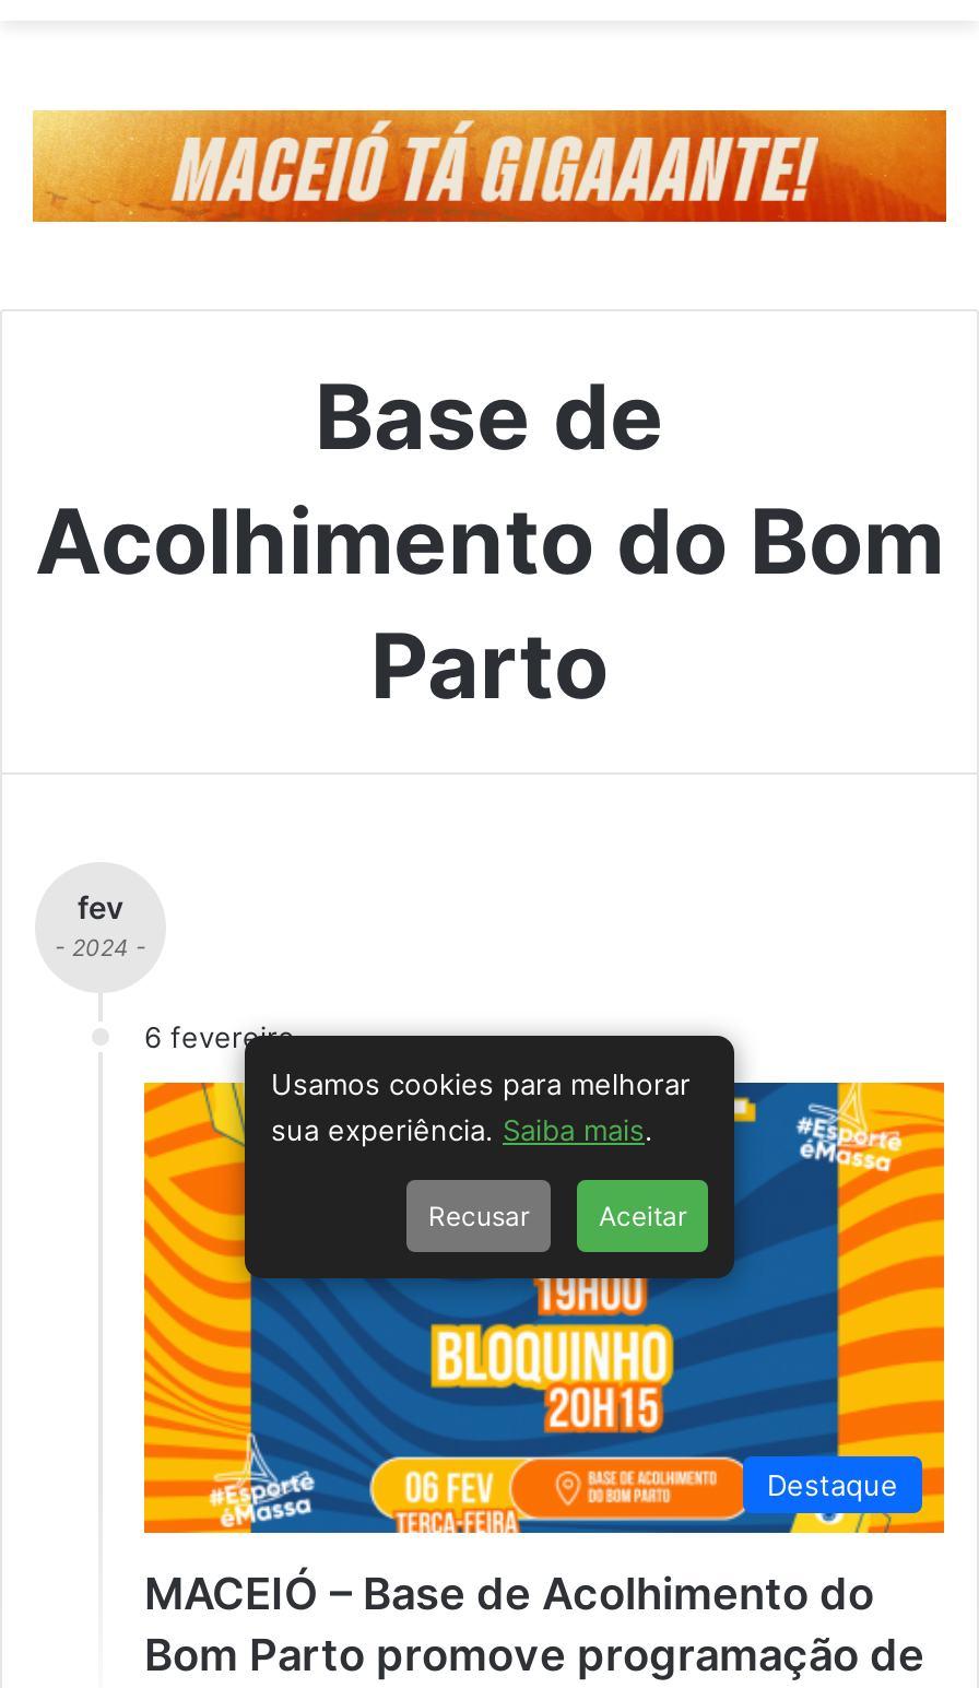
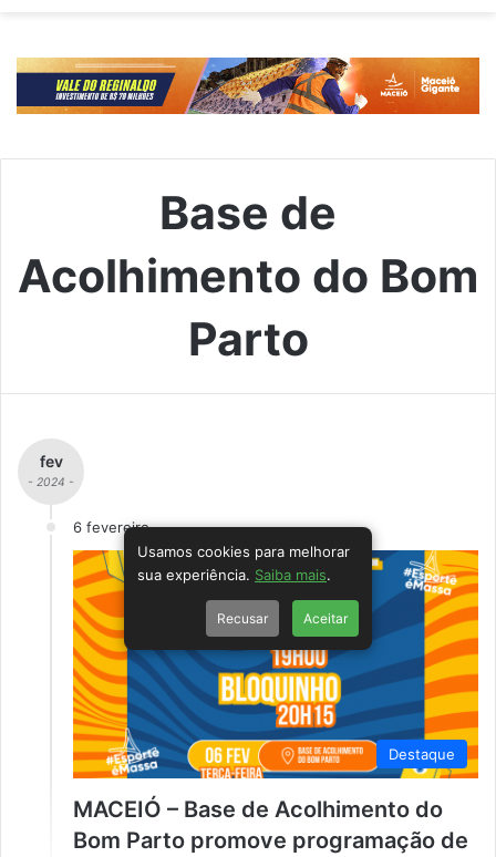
[31,108,907,224] [image] -> [15,56,461,115] [image]

